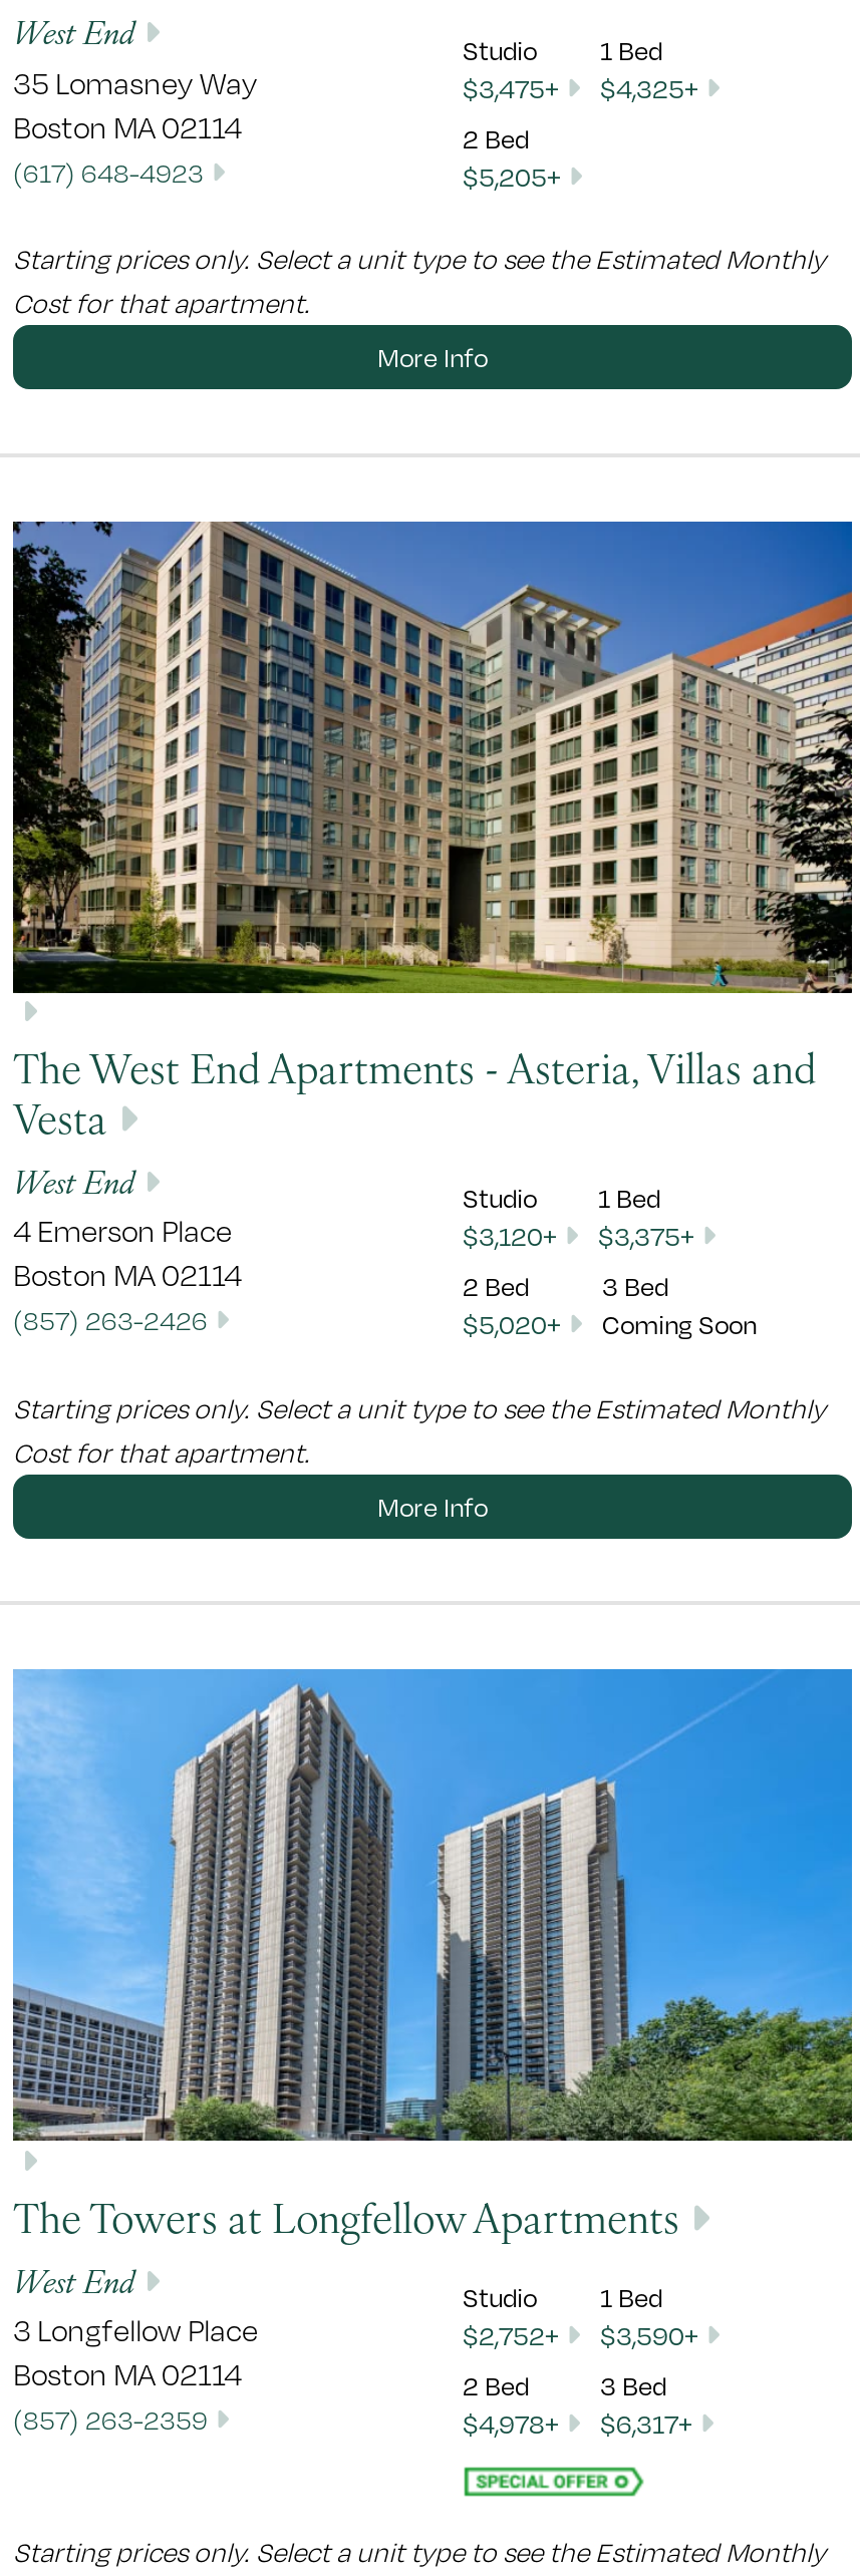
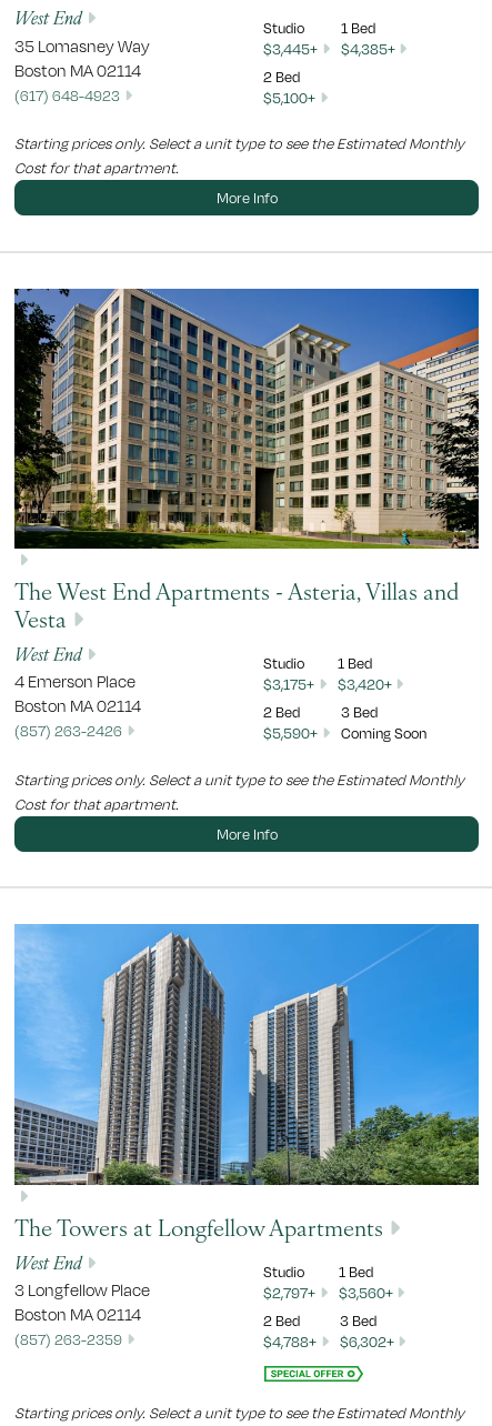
[463,72,559,104] $3,475+ -> [263,40,318,57] $3,445+
[600,72,698,104] $4,325+ -> [340,40,395,57] $4,385+
[463,160,561,192] $5,205+ -> [263,89,315,106] $5,100+
[463,1221,557,1253] $3,120+ -> [263,676,314,694] $3,175+
[598,1221,694,1253] $3,375+ -> [337,676,391,694] $3,420+
[463,1309,757,1341] $5,020+ Coming Soon -> [263,725,426,742] $5,590+ Coming Soon
[463,2320,559,2352] $2,752+ -> [263,1284,315,1302] $2,797+
[600,2320,698,2352] $3,590+ -> [338,1284,393,1302] $3,560+
[463,2408,559,2440] $4,978+ -> [263,1333,317,1351] $4,788+
[600,2408,692,2440] $6,317+ -> [339,1333,394,1351] $6,302+

